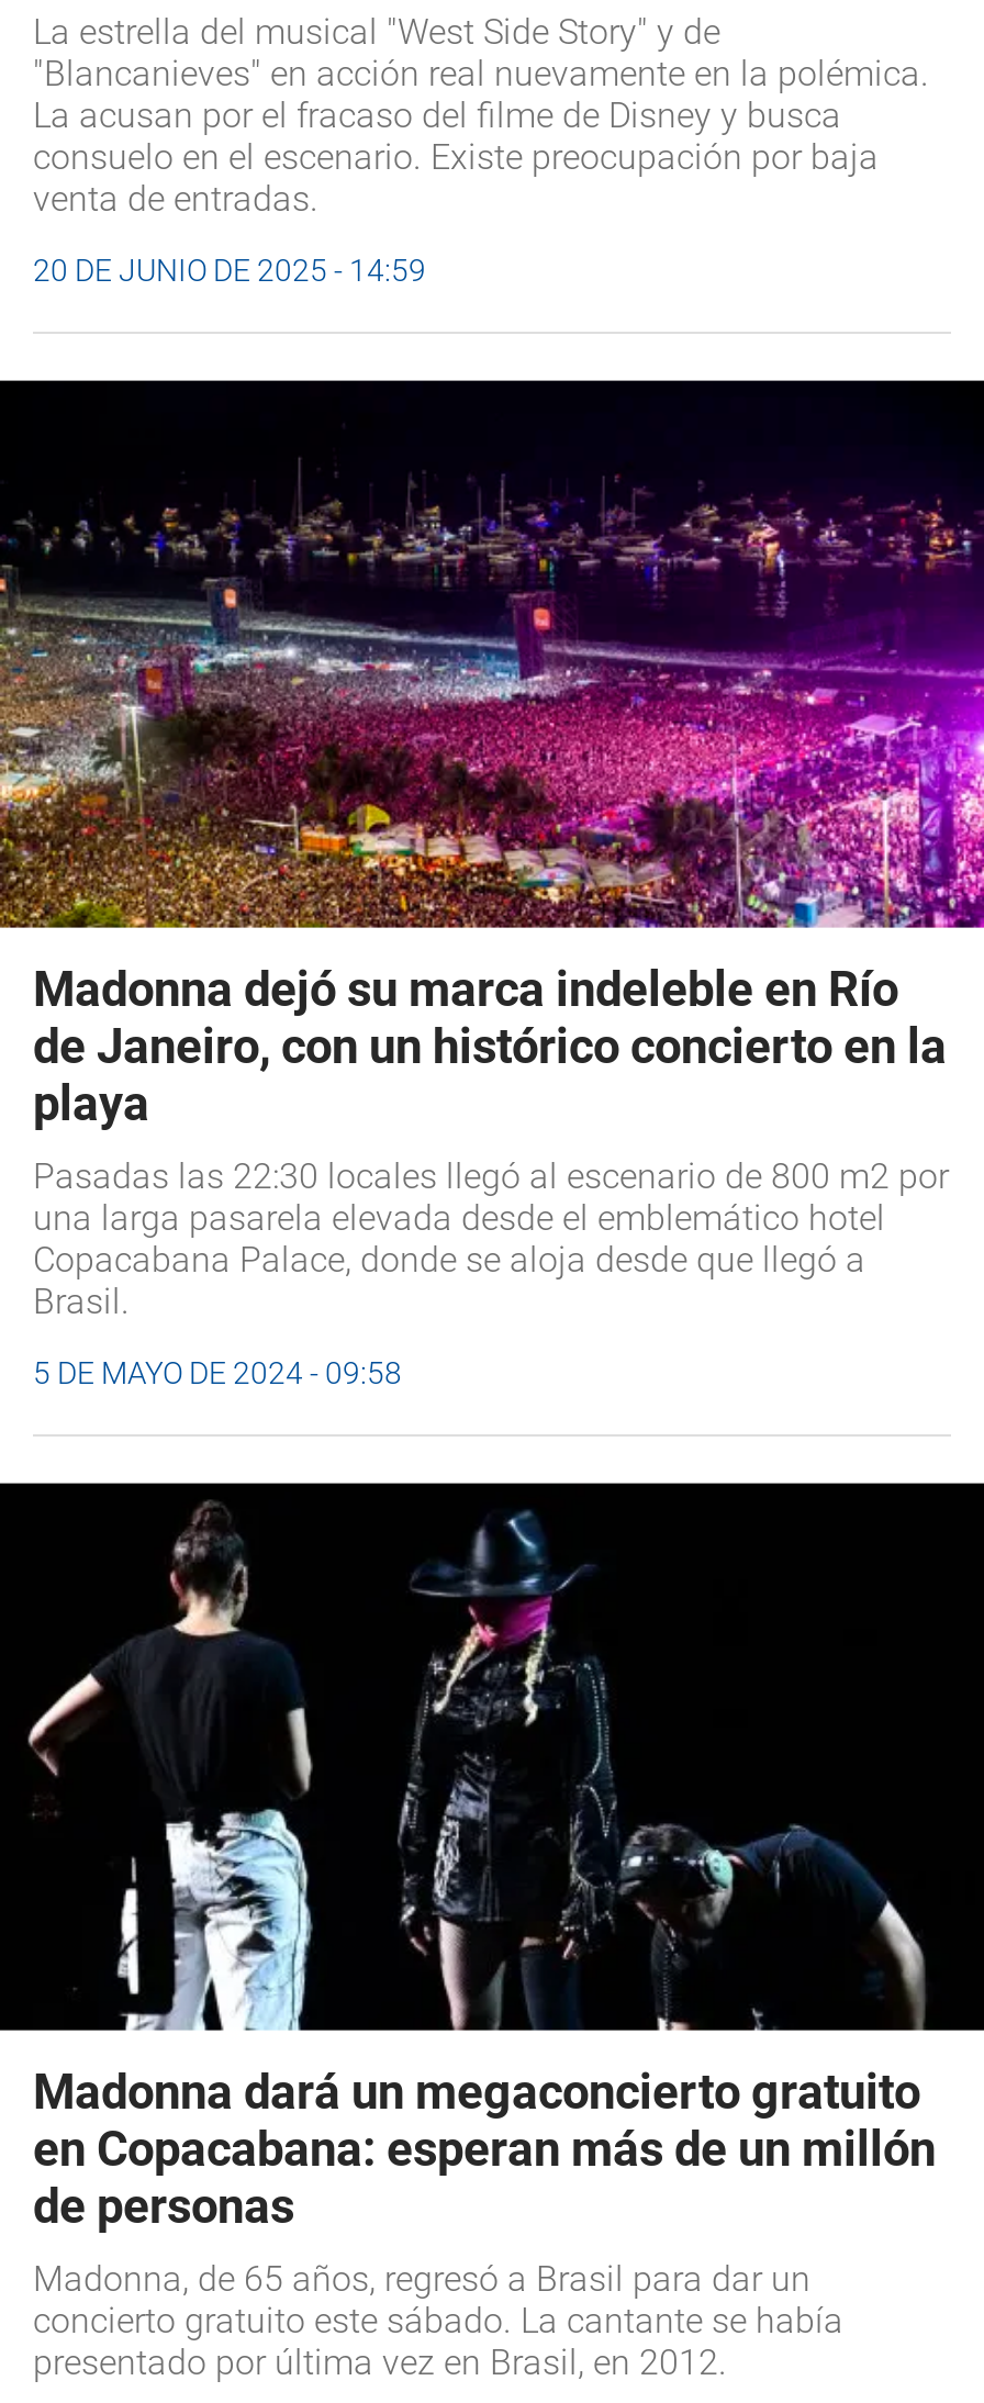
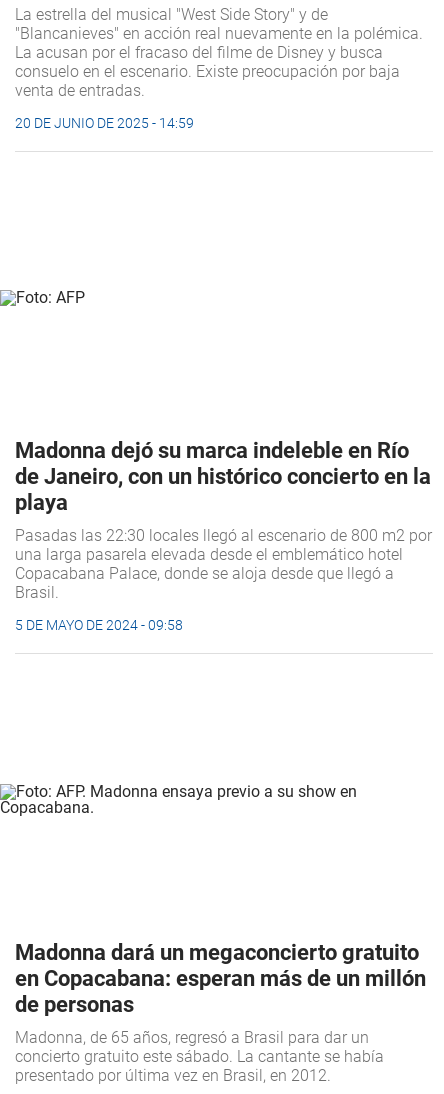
[7,378,977,931] [image] -> none
[7,1480,977,2034] [image] -> none

